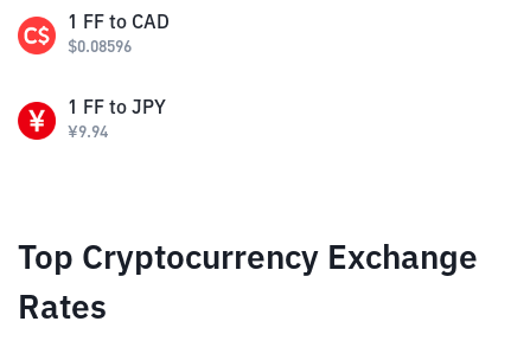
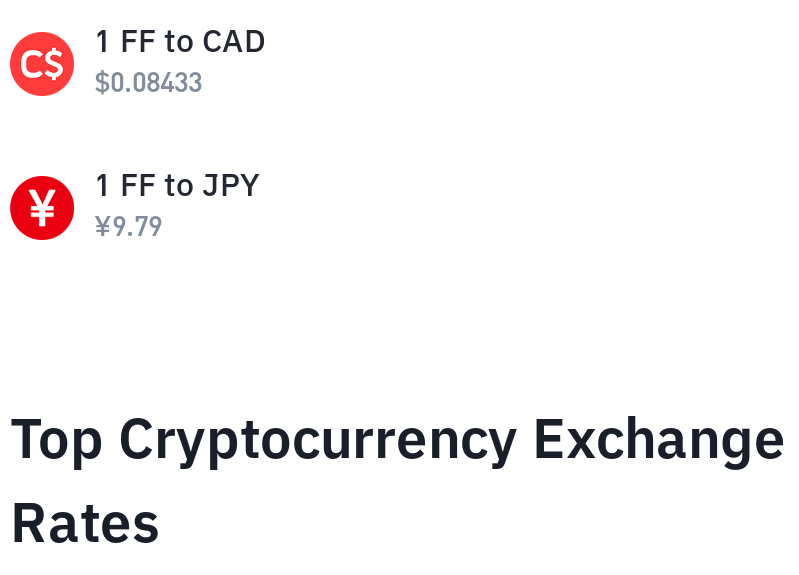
[68,39,132,56] $0.08596 -> [94,70,202,98] $0.08433
[68,124,108,141] ¥9.94 -> [94,214,162,242] ¥9.79

